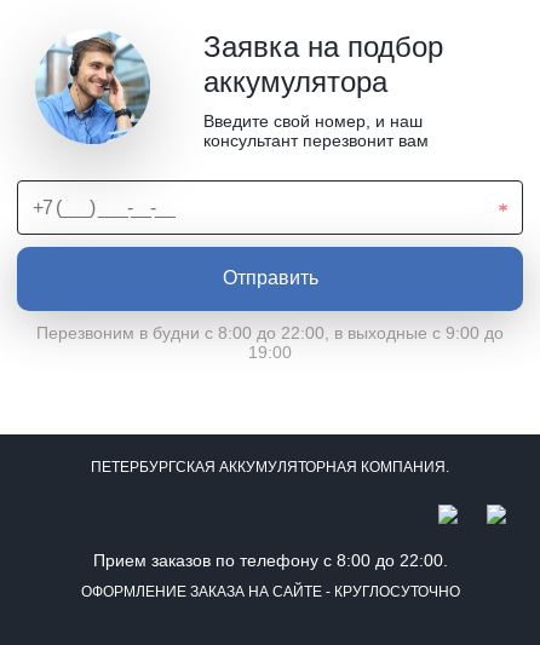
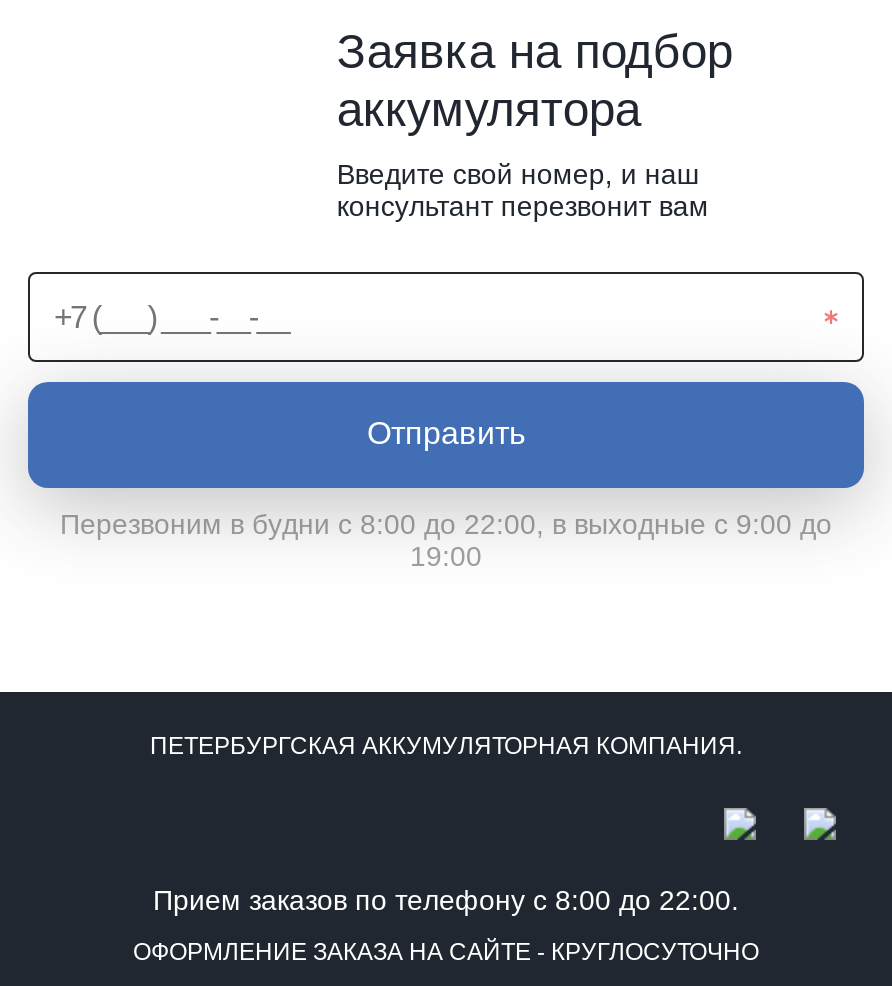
[34,30,151,157] [image] -> none

